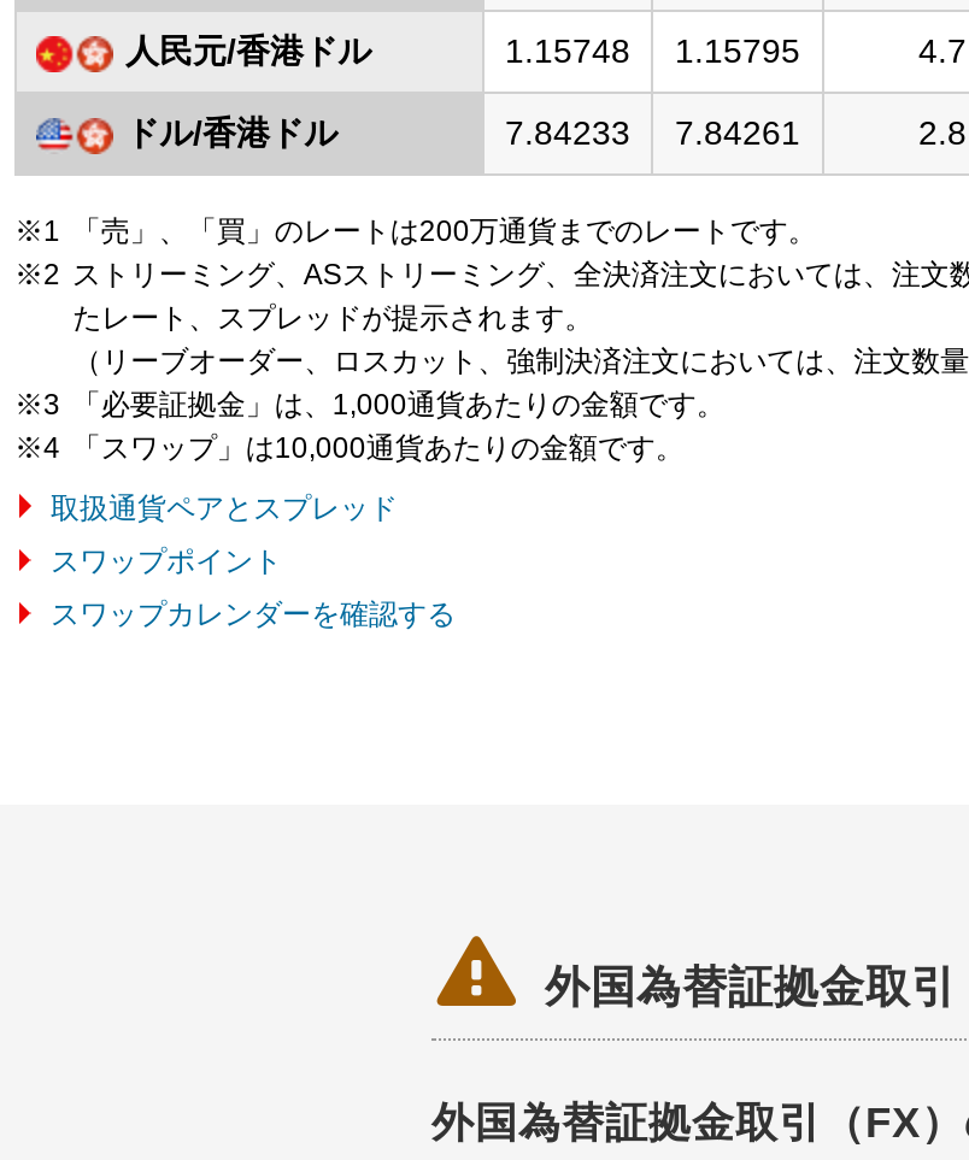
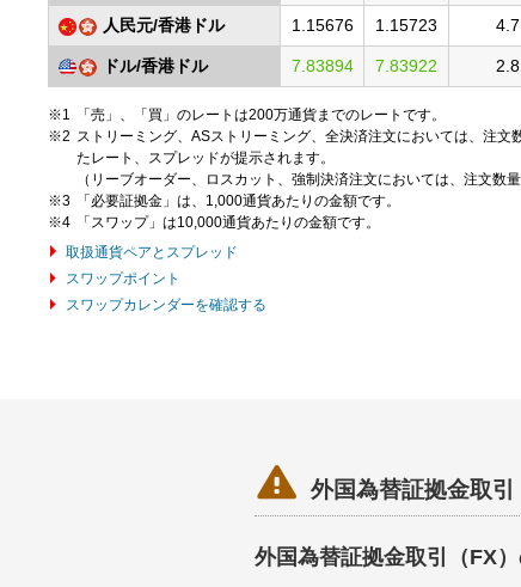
[505,31,630,69] 1.15748 -> [291,15,353,34] 1.15676
[675,31,800,69] 1.15795 -> [375,15,437,34] 1.15723
[505,113,630,151] 7.84233 -> [291,56,353,75] 7.83894
[675,113,800,151] 7.84261 -> [375,56,437,75] 7.83922

